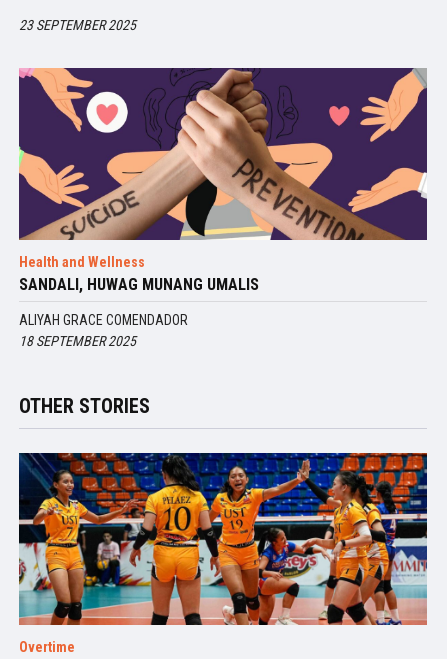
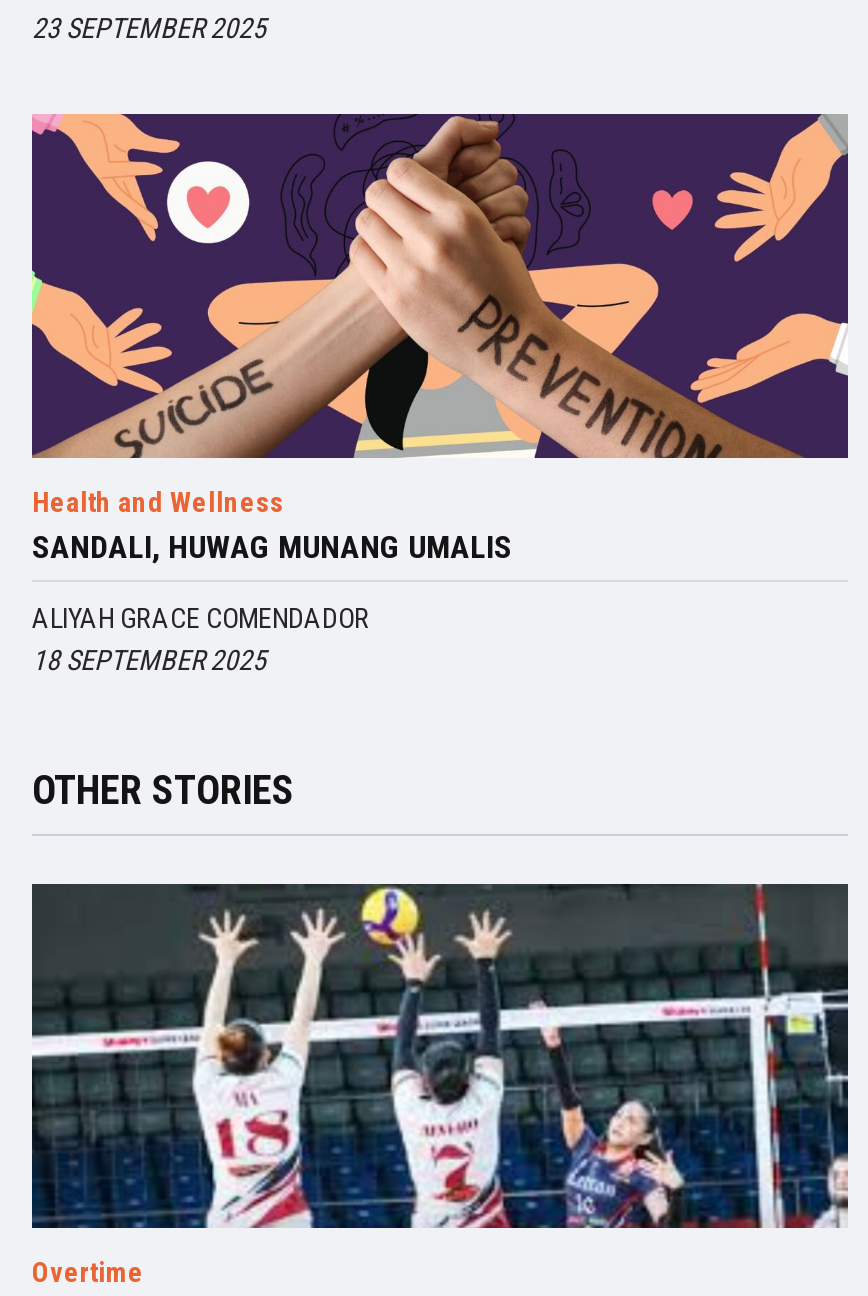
[18,452,428,626] [image] -> [30,882,850,1230] [image]

